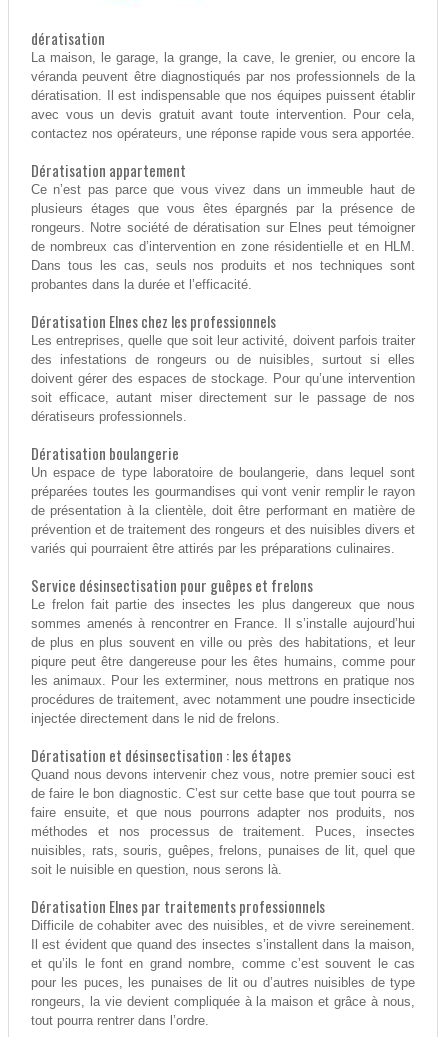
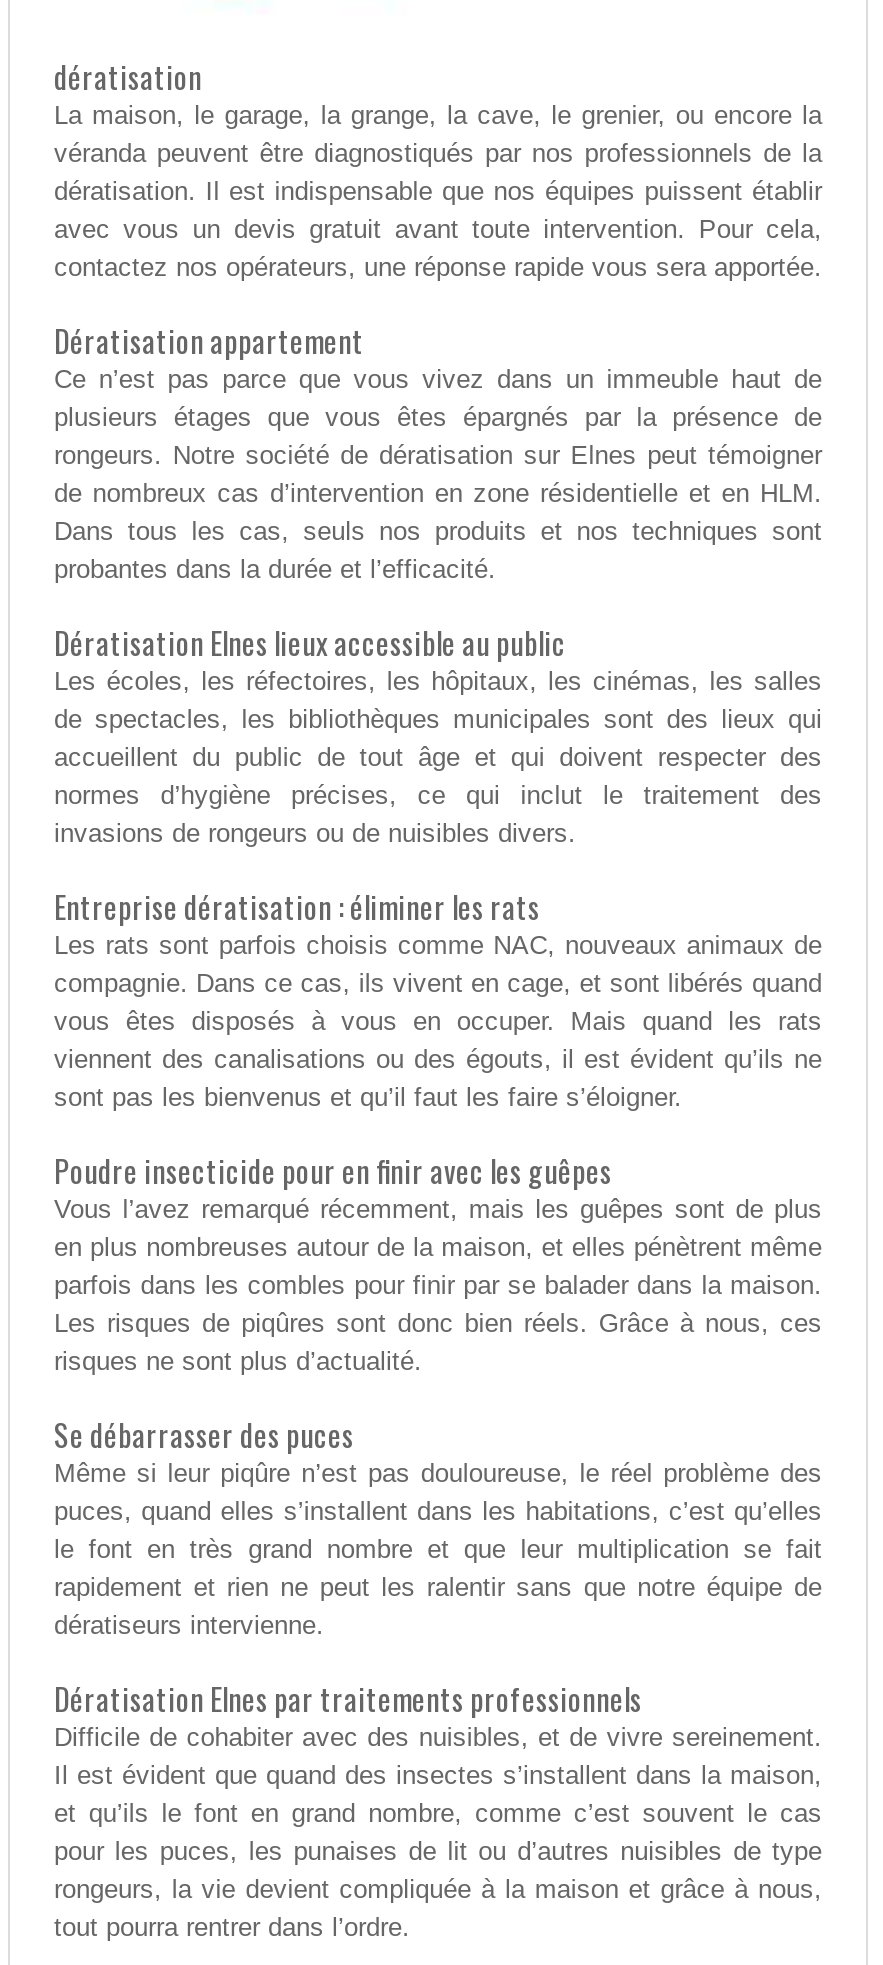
[31,310,415,424] Dératisation Elnes chez les professionnels | Les entreprises, quelle que soit leur activité, doivent parfois traiter | des infestations de rongeurs ou de nuisibles, surtout si elles | doivent gérer des espaces de stockage. Pour qu’une intervention | soit efficace, autant miser directement sur le passage de nos | dératiseurs professionnels. -> [54,621,822,849] Dératisation Elnes lieux accessible au public | Les écoles, les réfectoires, les hôpitaux, les cinémas, les salles | de spectacles, les bibliothèques municipales sont des lieux qui | accueillent du public de tout âge et qui doivent respecter des | normes d’hygiène précises, ce qui inclut le traitement des | invasions de rongeurs ou de nuisibles divers.
[31,442,415,556] Dératisation boulangerie | Un espace de type laboratoire de boulangerie, dans lequel sont | préparées toutes les gourmandises qui vont venir remplir le rayon | de présentation à la clientèle, doit être performant en matière de | prévention et de traitement des rongeurs et des nuisibles divers et | variés qui pourraient être attirés par les préparations culinaires. -> [54,885,822,1113] Entreprise dératisation : éliminer les rats | Les rats sont parfois choisis comme NAC, nouveaux animaux de | compagnie. Dans ce cas, ils vivent en cage, et sont libérés quand | vous êtes disposés à vous en occuper. Mais quand les rats | viennent des canalisations ou des égouts, il est évident qu’ils ne | sont pas les bienvenus et qu’il faut les faire s’éloigner.
[31,574,415,726] Service désinsectisation pour guêpes et frelons | Le frelon fait partie des insectes les plus dangereux que nous | sommes amenés à rencontrer en France. Il s’installe aujourd’hui | de plus en plus souvent en ville ou près des habitations, et leur | piqure peut être dangereuse pour les êtes humains, comme pour | les animaux. Pour les exterminer, nous mettrons en pratique nos | procédures de traitement, avec notamment une poudre insecticide | injectée directement dans le nid de frelons. -> [54,1149,822,1377] Poudre insecticide pour en finir avec les guêpes | Vous l’avez remarqué récemment, mais les guêpes sont de plus | en plus nombreuses autour de la maison, et elles pénètrent même | parfois dans les combles pour finir par se balader dans la maison. | Les risques de piqûres sont donc bien réels. Grâce à nous, ces | risques ne sont plus d’actualité.
[31,744,415,877] Dératisation et désinsectisation : les étapes | Quand nous devons intervenir chez vous, notre premier souci est | de faire le bon diagnostic. C’est sur cette base que tout pourra se | faire ensuite, et que nous pourrons adapter nos produits, nos | méthodes et nos processus de traitement. Puces, insectes | nuisibles, rats, souris, guêpes, frelons, punaises de lit, quel que | soit le nuisible en question, nous serons là. -> [54,1413,822,1641] Se débarrasser des puces | Même si leur piqûre n’est pas douloureuse, le réel problème des | puces, quand elles s’installent dans les habitations, c’est qu’elles | le font en très grand nombre et que leur multiplication se fait | rapidement et rien ne peut les ralentir sans que notre équipe de | dératiseurs intervienne.

